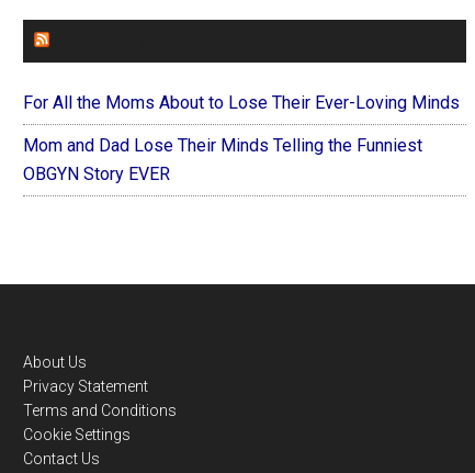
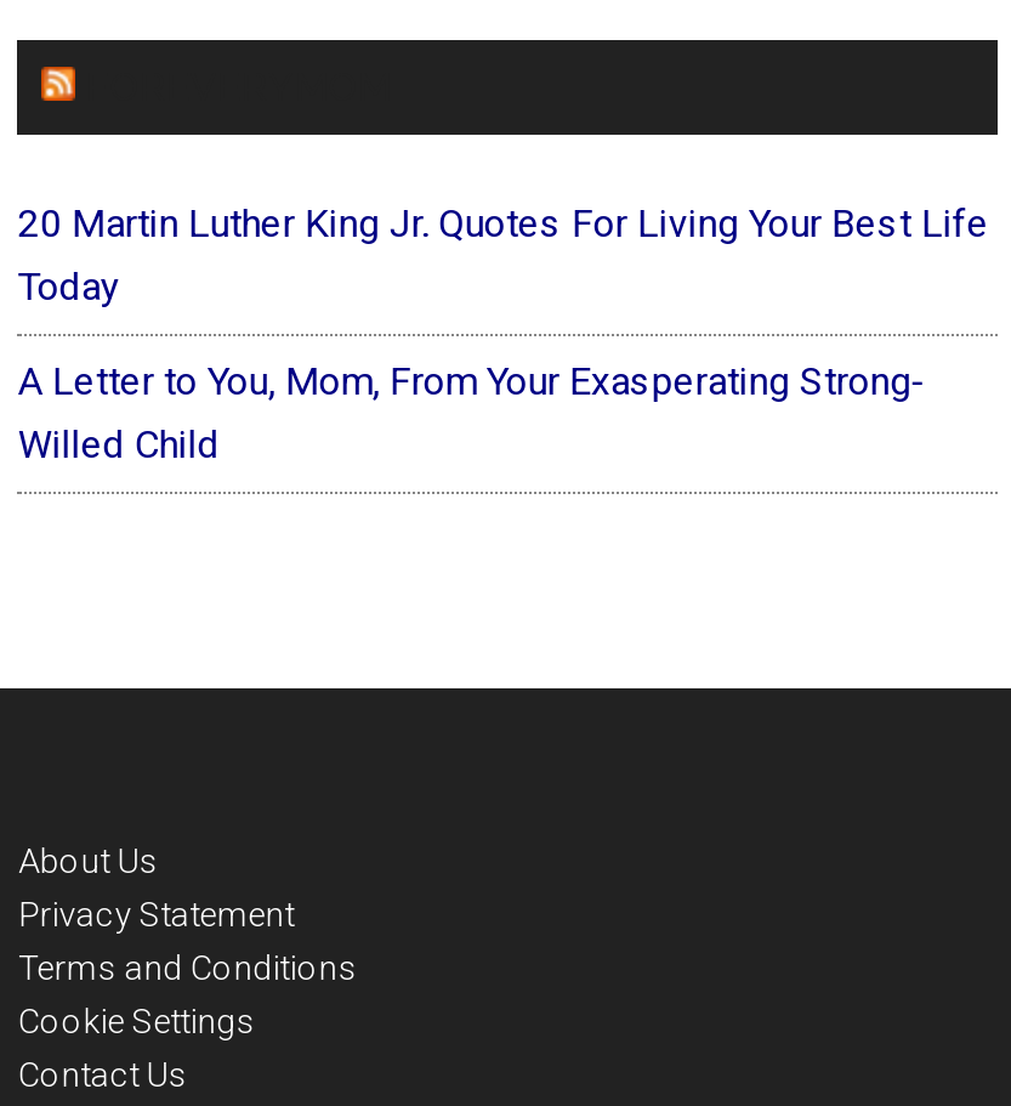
[23,92,460,113] For All the Moms About to Lose Their Ever-Loving Minds -> [18,201,989,311] 20 Martin Luther King Jr. Quotes For Living Your Best Life | Today
[23,135,423,184] Mom and Dad Lose Their Minds Telling the Funniest | OBGYN Story EVER -> [18,359,926,468] A Letter to You, Mom, From Your Exasperating Strong- | Willed Child

